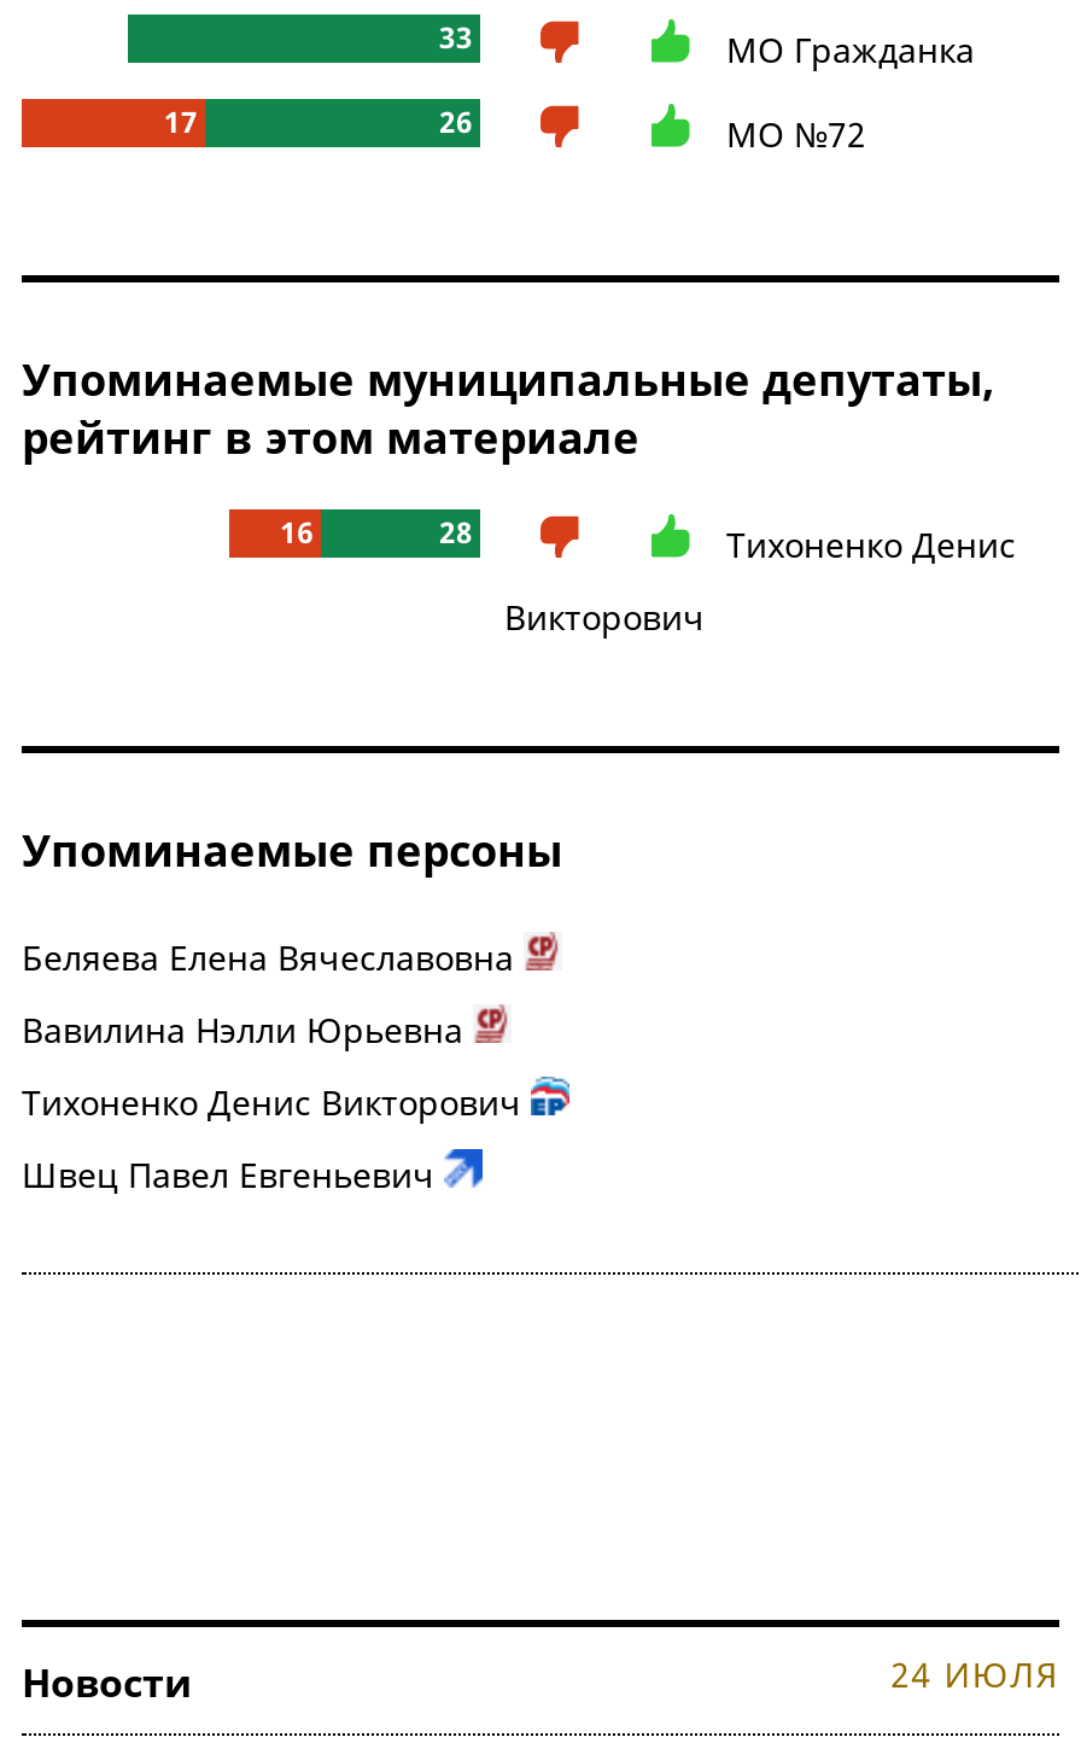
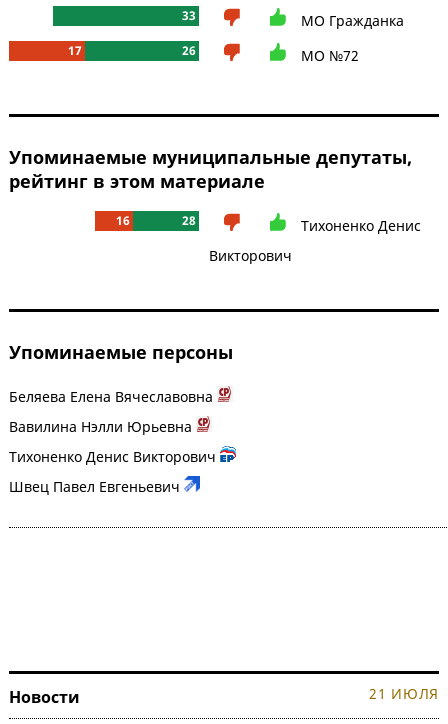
[891,1652,1059,1697] 24 ИЮЛЯ -> [369,684,439,703] 21 ИЮЛЯ

